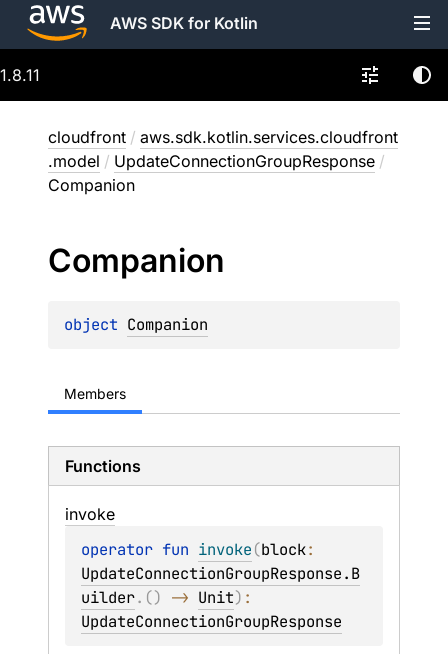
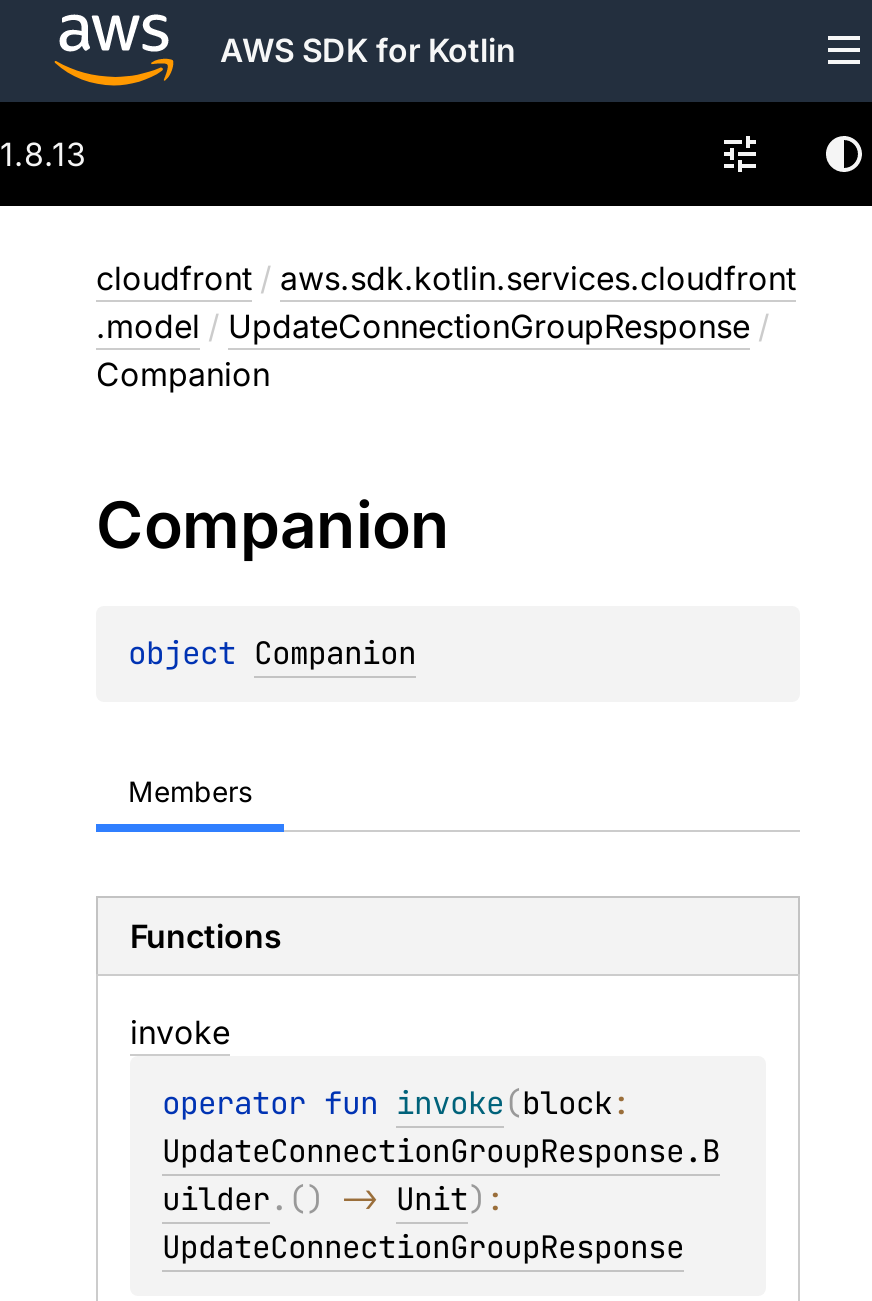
[0,65,40,85] 1.8.11 -> [0,134,86,174] 1.8.13

